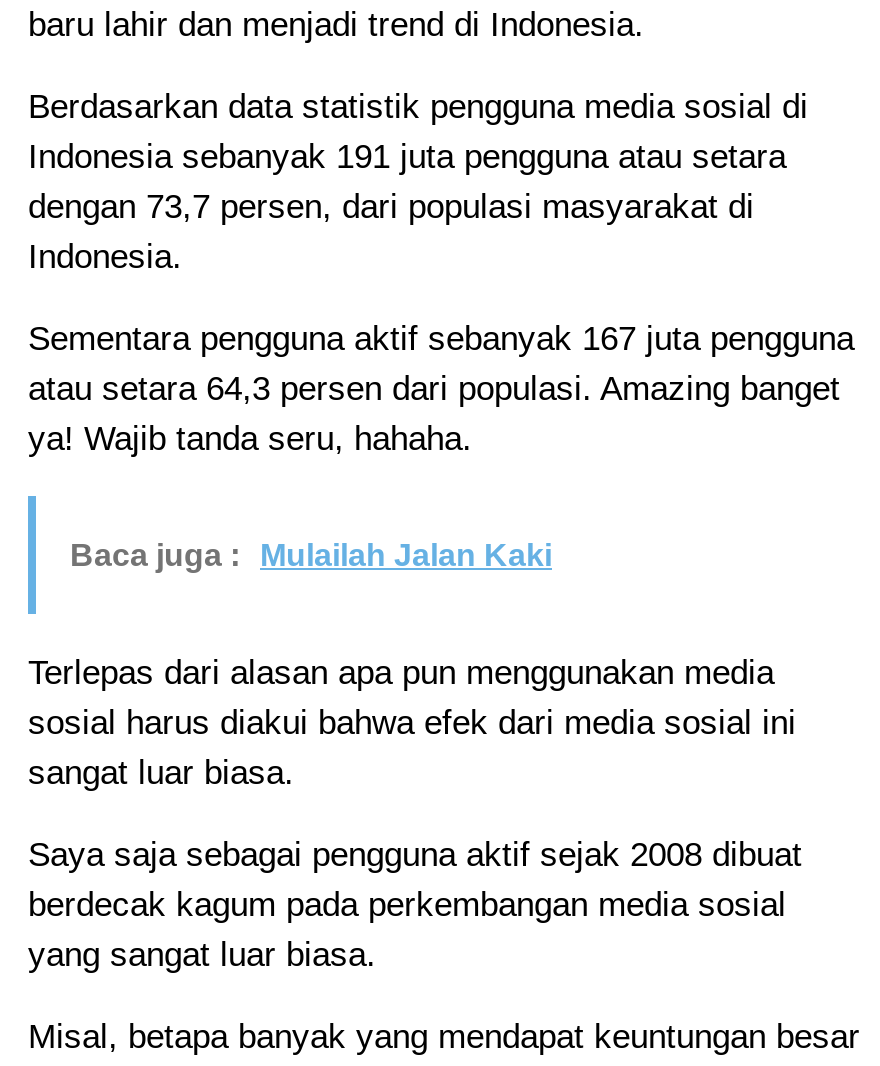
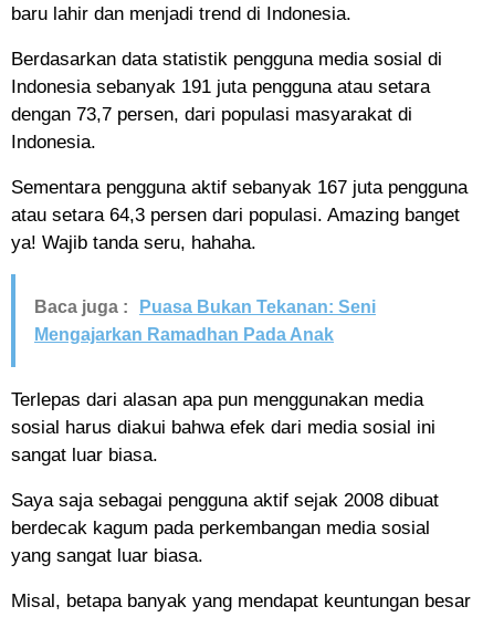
[70,539,552,573] Baca juga : Mulailah Jalan Kaki -> [34,298,376,344] Baca juga : Puasa Bukan Tekanan: Seni | Mengajarkan Ramadhan Pada Anak

